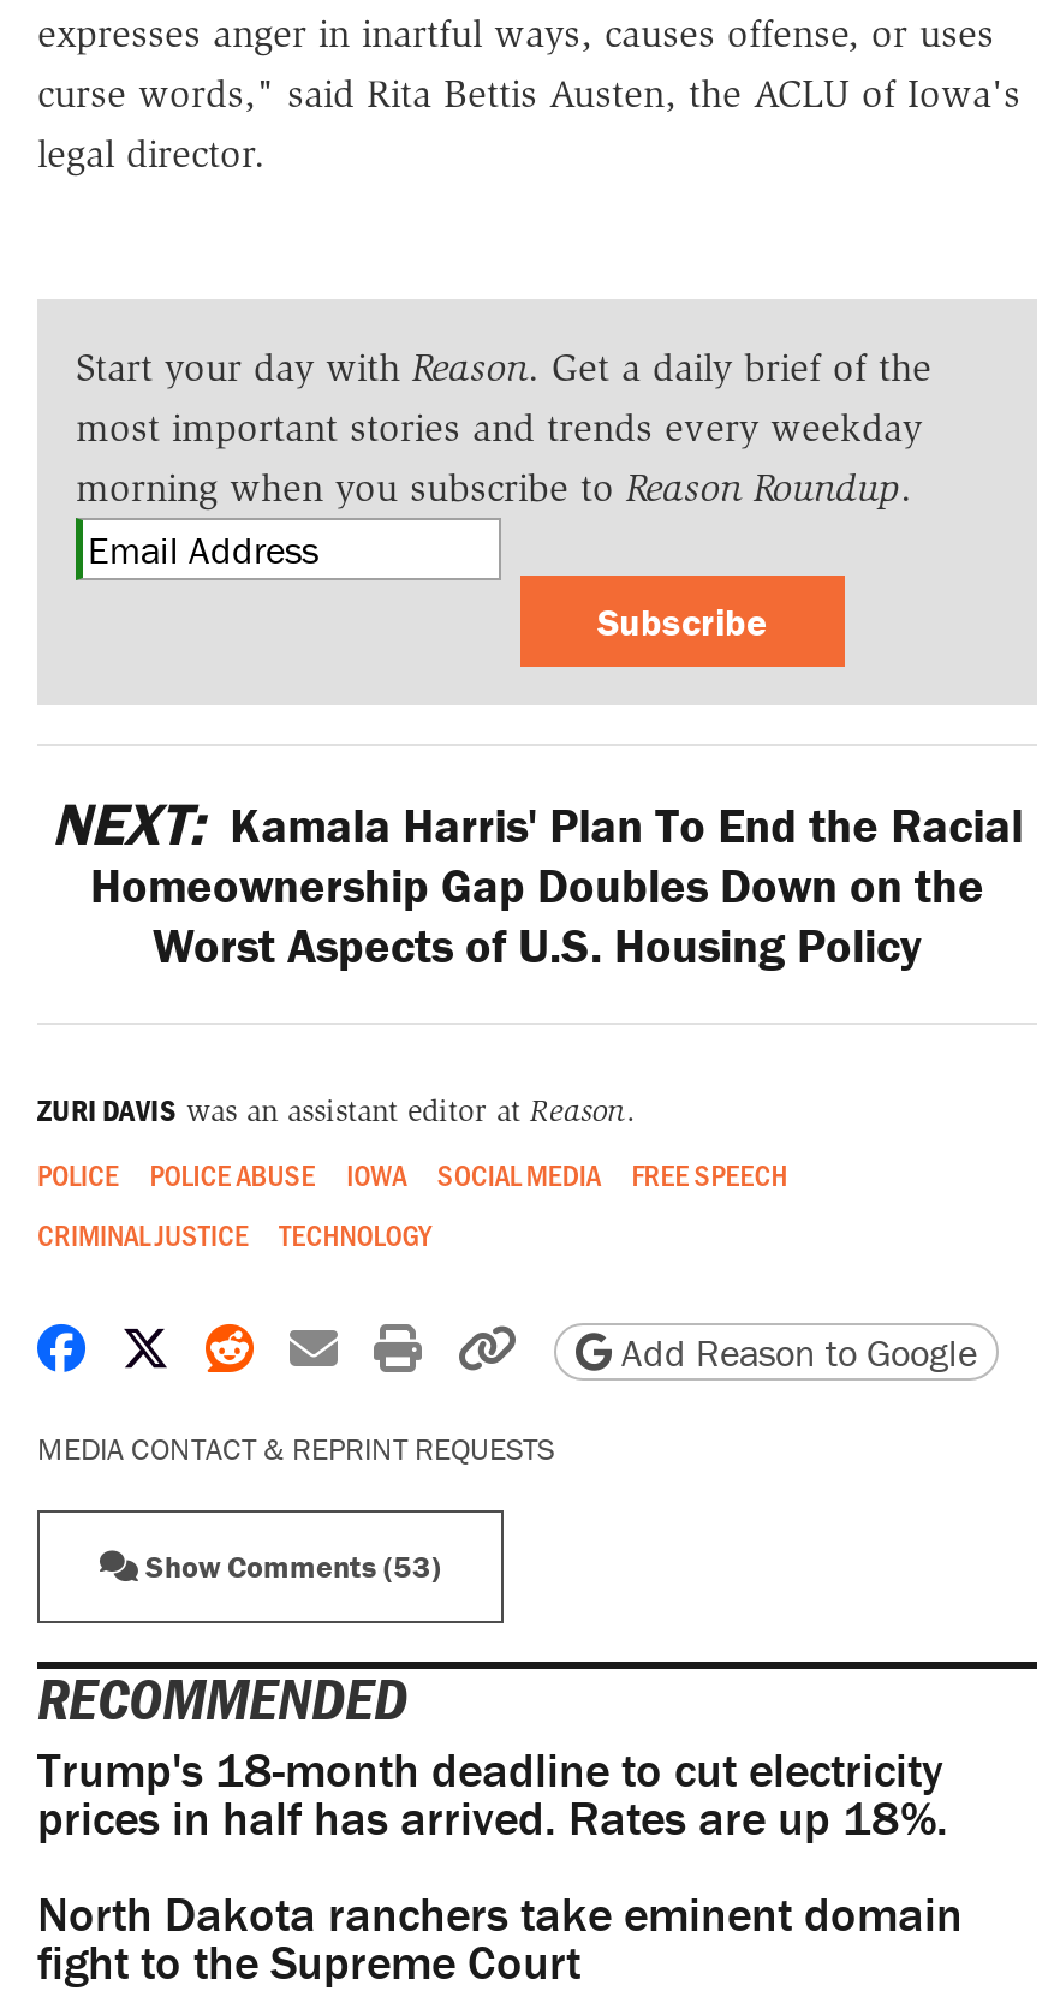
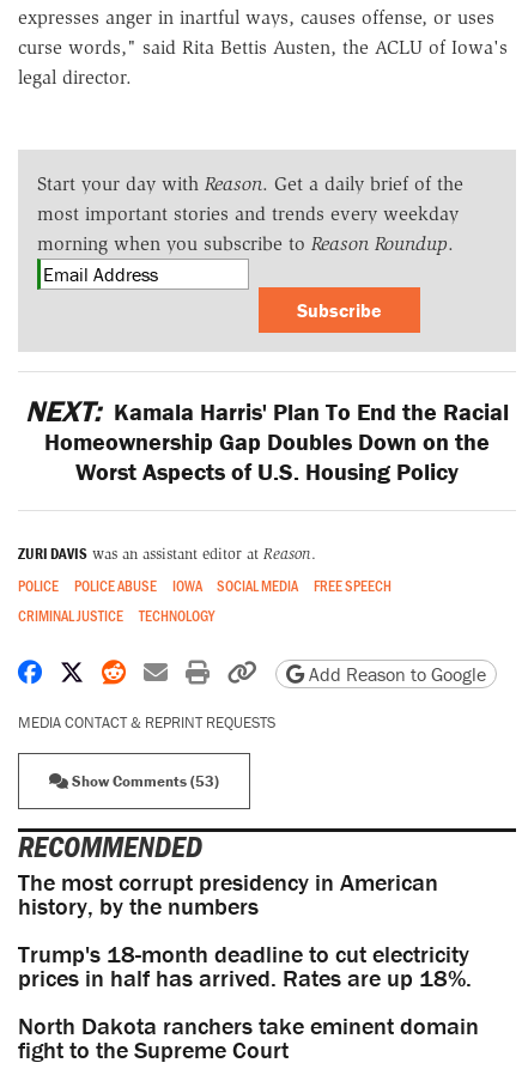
none -> [18,867,438,921] The most corrupt presidency in American | history, by the numbers

